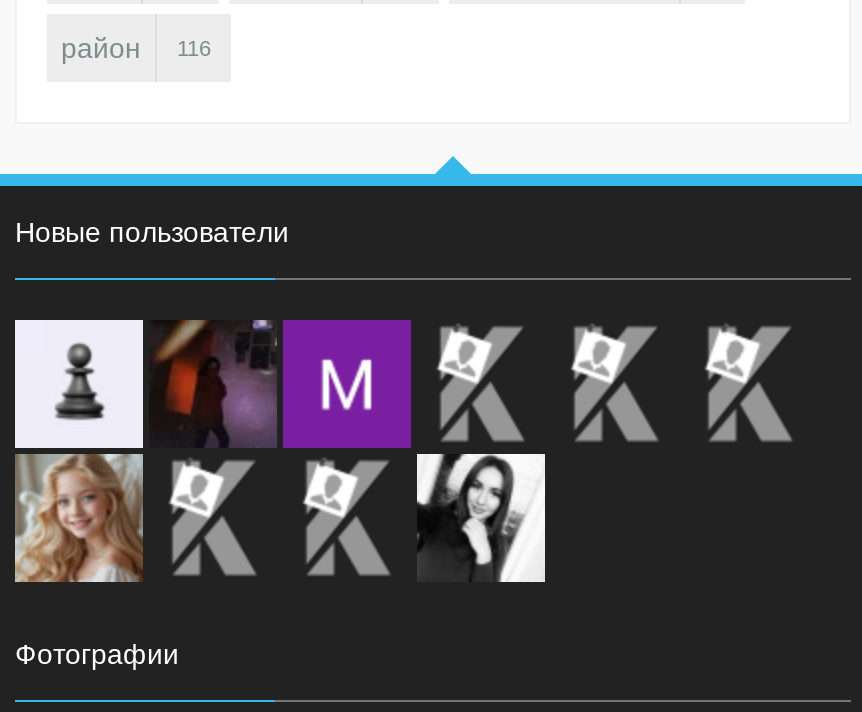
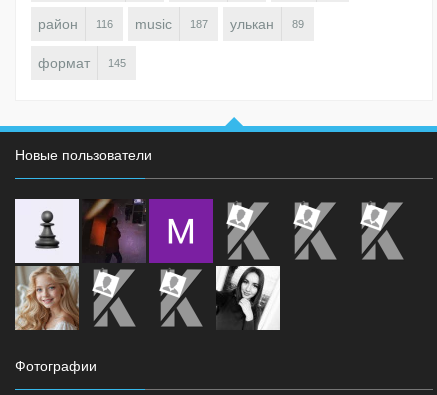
none -> [38,16,304,71] music | 187 | улькан | 89 | формат | 145

